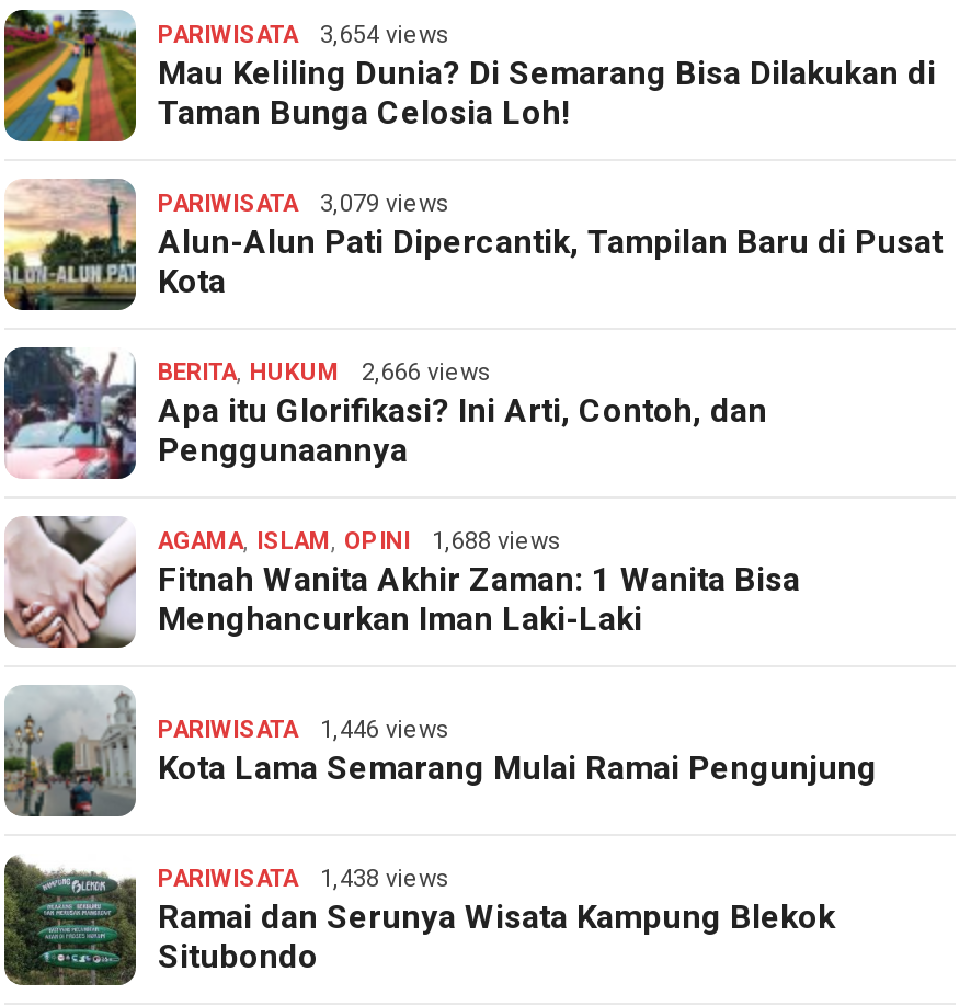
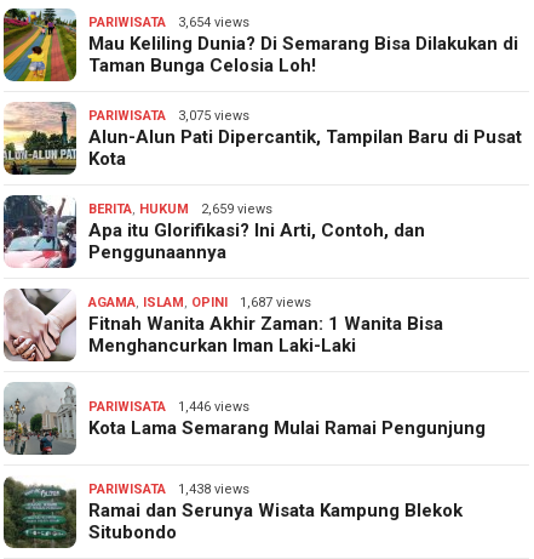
[158,191,449,219] PARIWISATA 3,079 views -> [88,108,249,124] PARIWISATA 3,075 views
[158,359,491,388] BERITA, HUKUM 2,666 views -> [88,201,272,217] BERITA, HUKUM 2,659 views
[158,528,561,557] AGAMA, ISLAM, OPINI 1,688 views -> [88,295,311,310] AGAMA, ISLAM, OPINI 1,687 views

